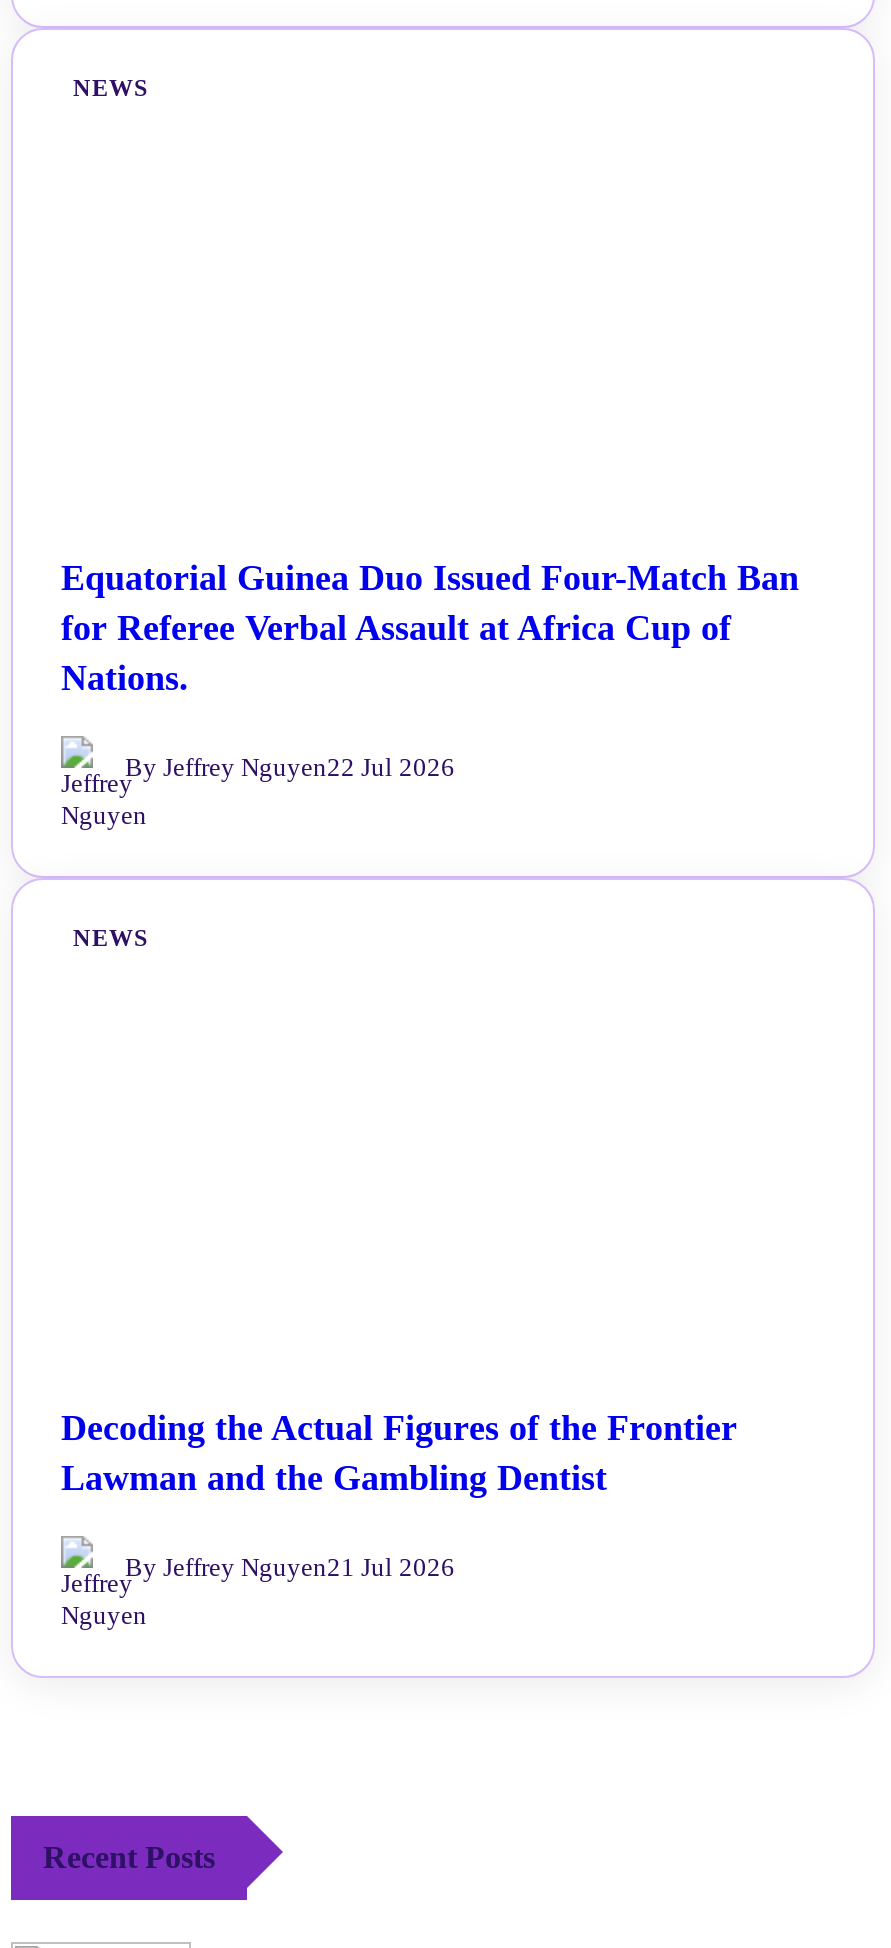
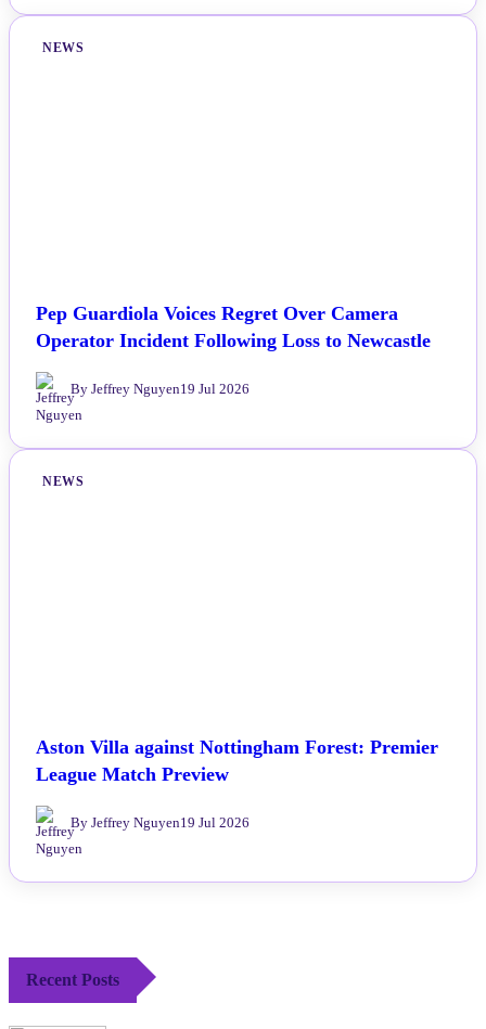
[61,558,799,698] Equatorial Guinea Duo Issued Four-Match Ban | for Referee Verbal Assault at Africa Cup of | Nations. -> [36,303,431,352] Pep Guardiola Voices Regret Over Camera | Operator Incident Following Loss to Newcastle
[125,752,455,782] By Jeffrey Nguyen22 Jul 2026 -> [71,381,250,397] By Jeffrey Nguyen19 Jul 2026
[61,1408,737,1498] Decoding the Actual Figures of the Frontier | Lawman and the Gambling Dentist -> [36,736,438,785] Aston Villa against Nottingham Forest: Premier | League Match Preview
[125,1552,455,1582] By Jeffrey Nguyen21 Jul 2026 -> [71,815,250,831] By Jeffrey Nguyen19 Jul 2026

